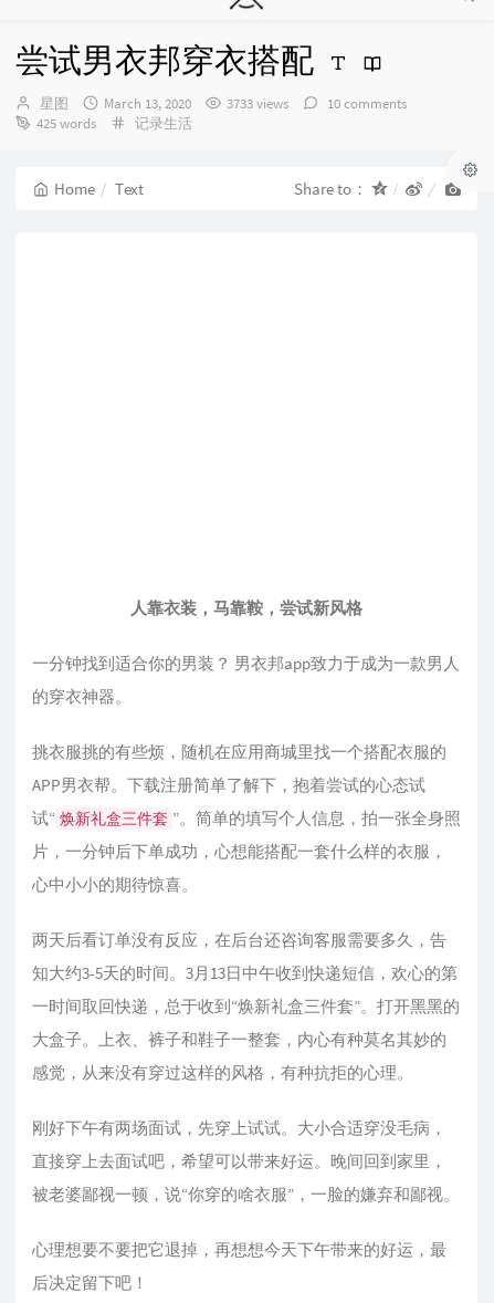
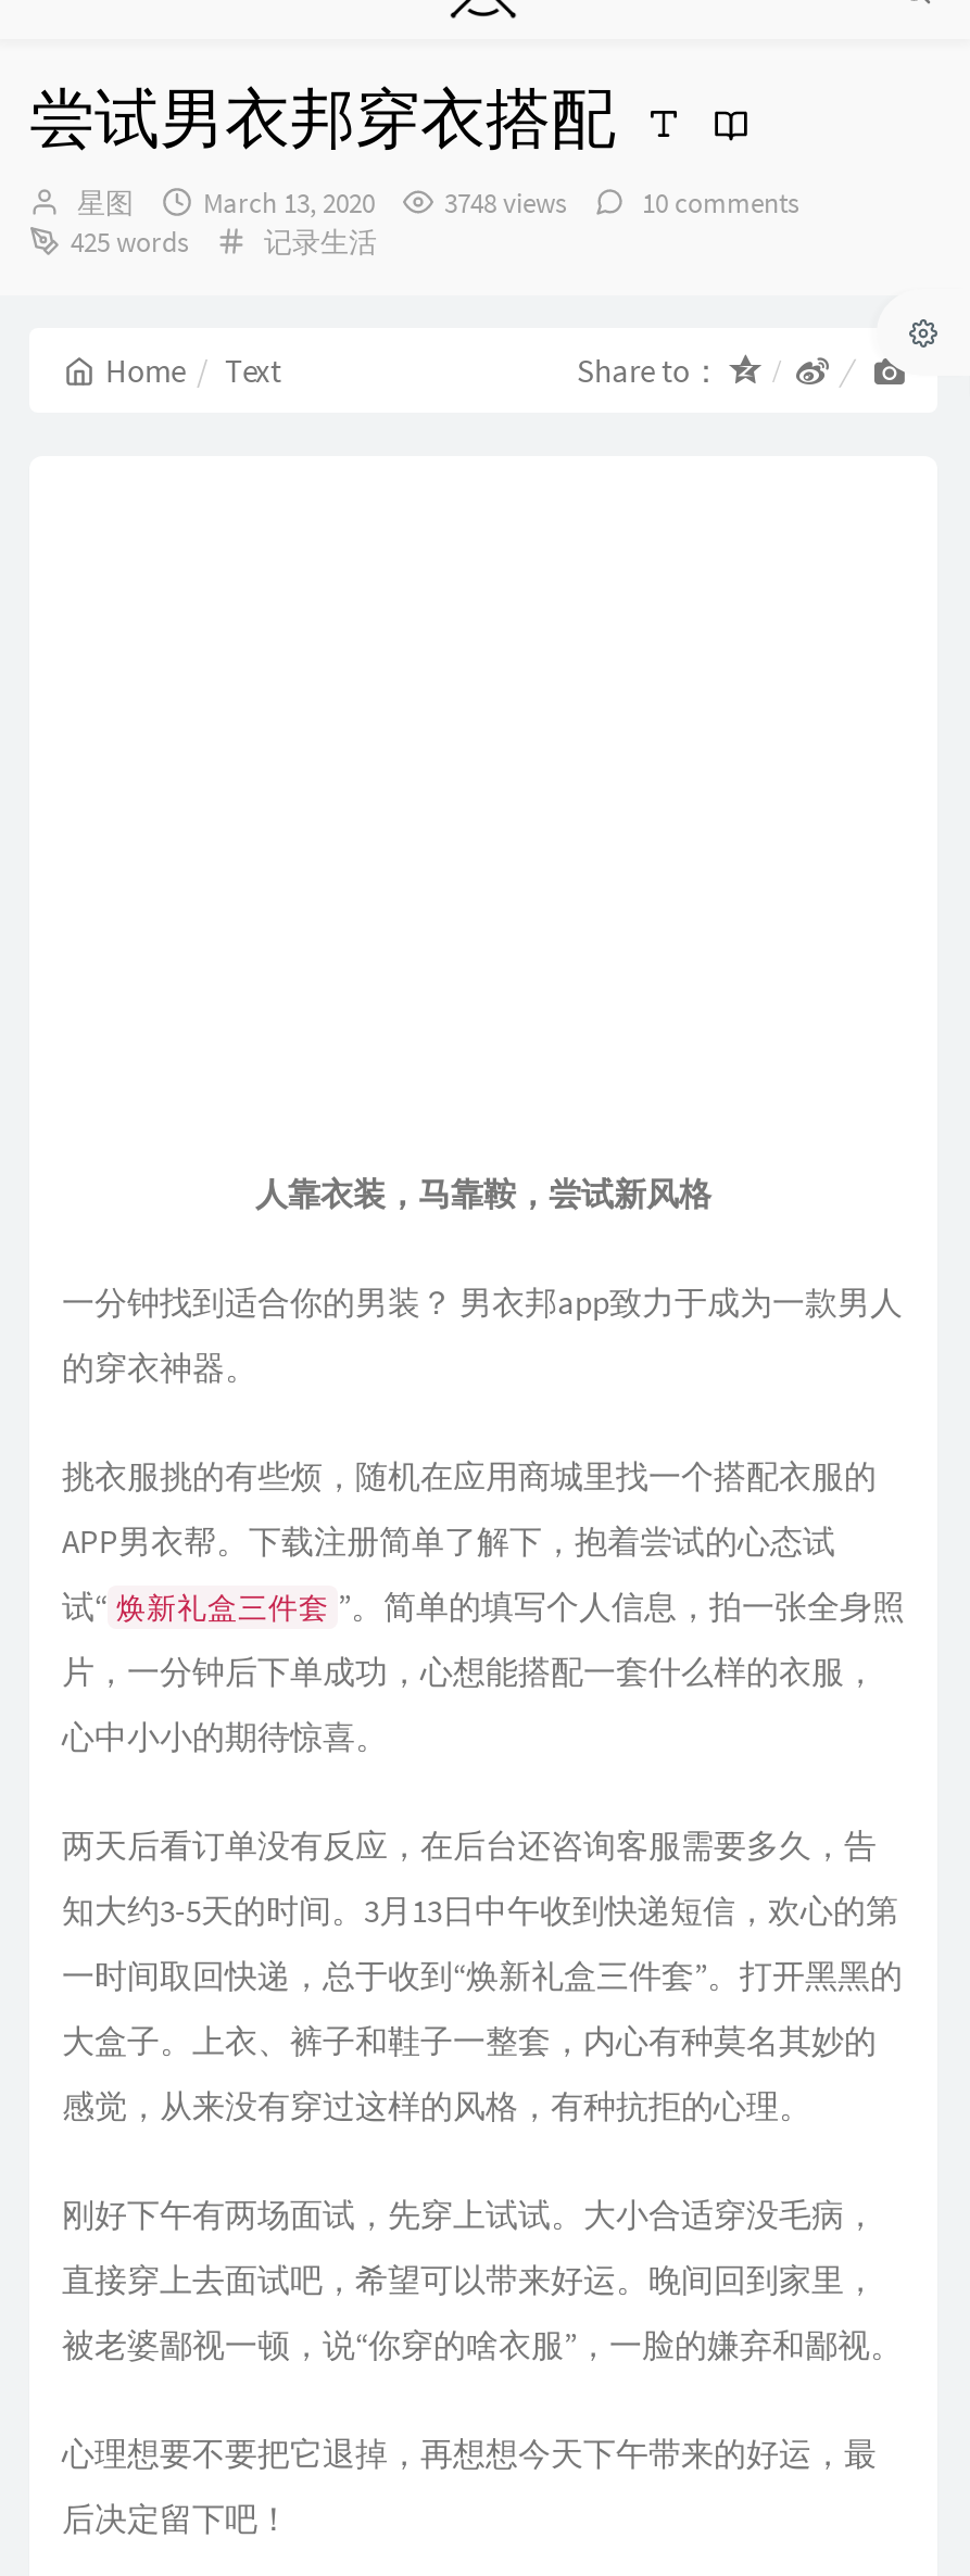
[227,94,288,113] 3733 views -> [444,185,566,222] 3748 views

